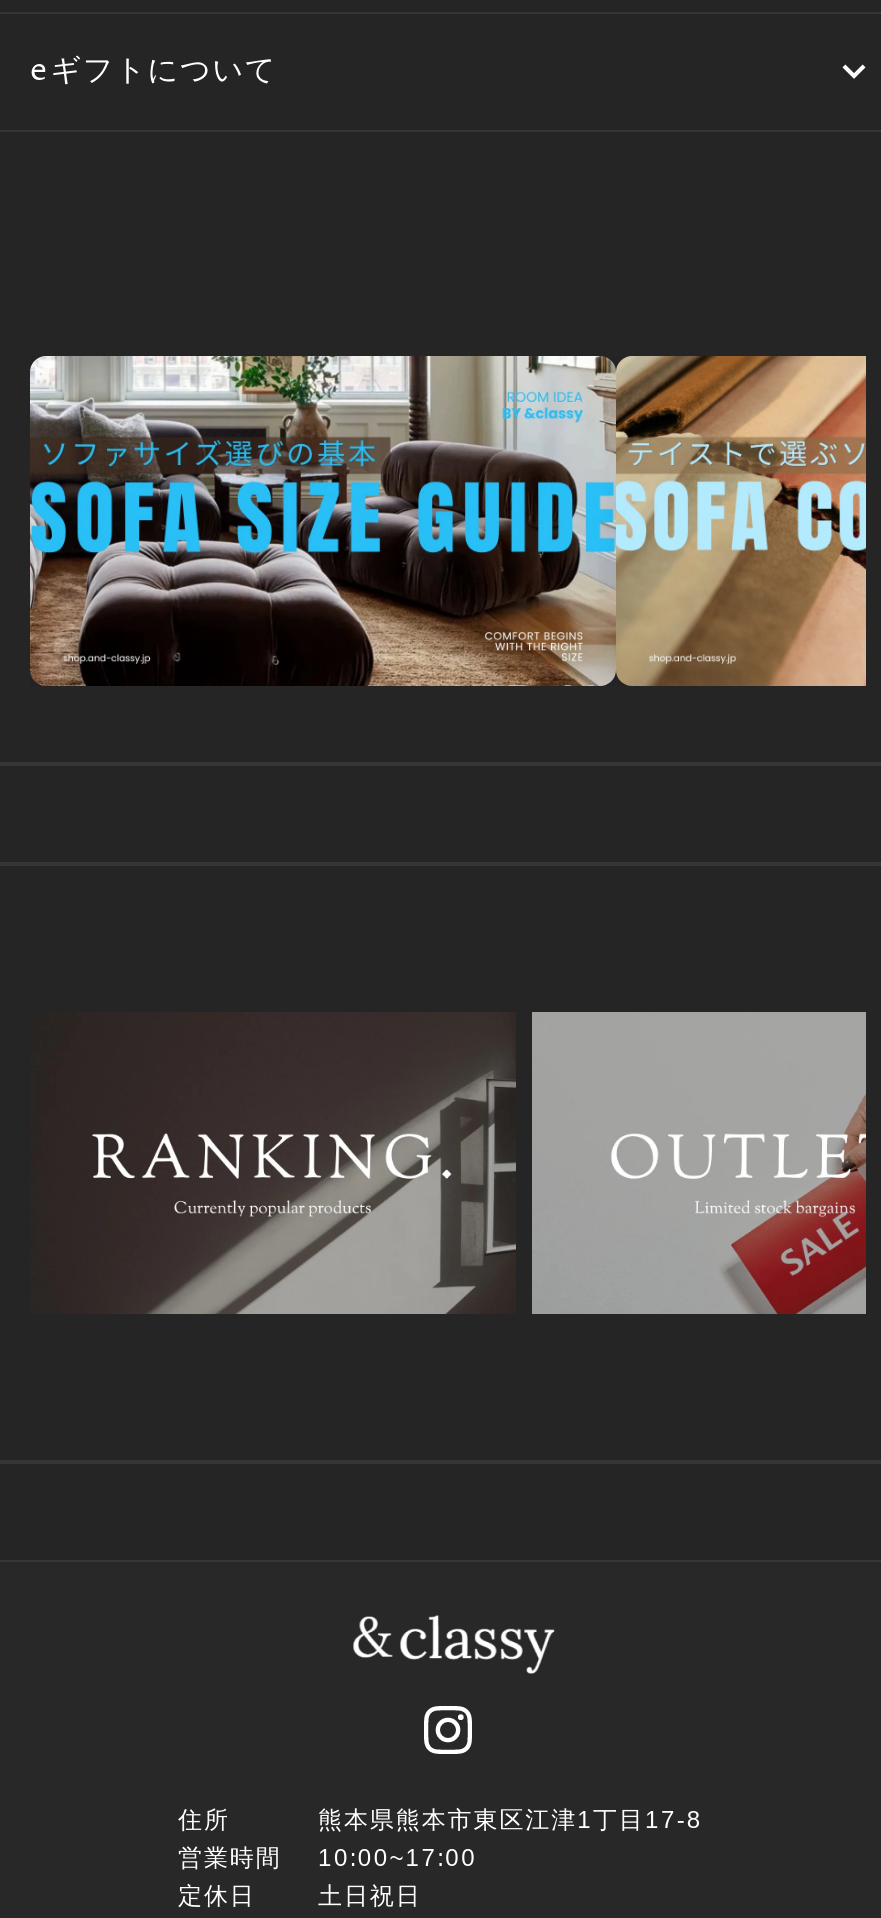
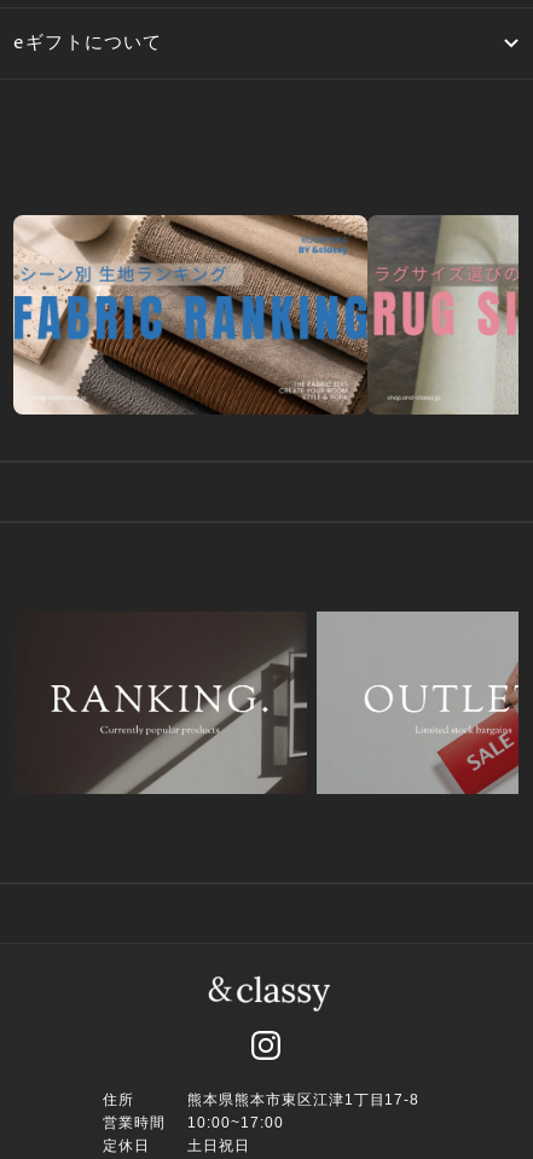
[30,354,868,688] [image] -> [12,214,520,416] [image]

